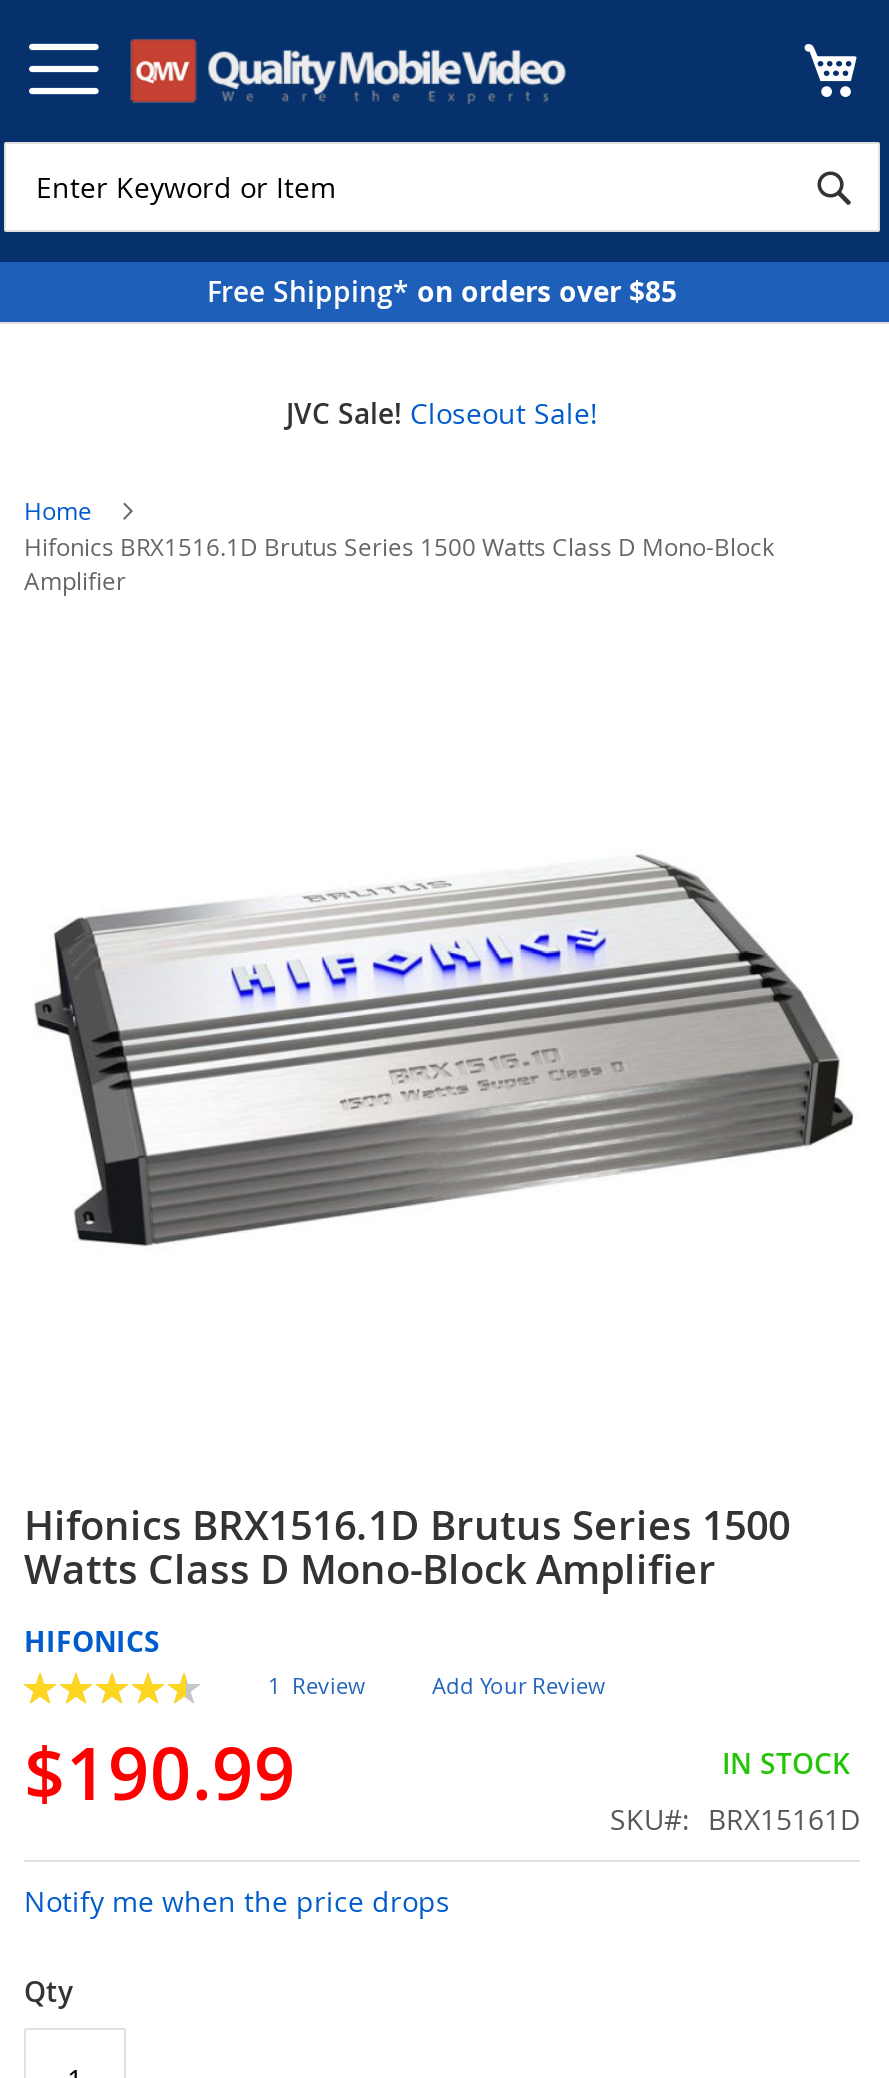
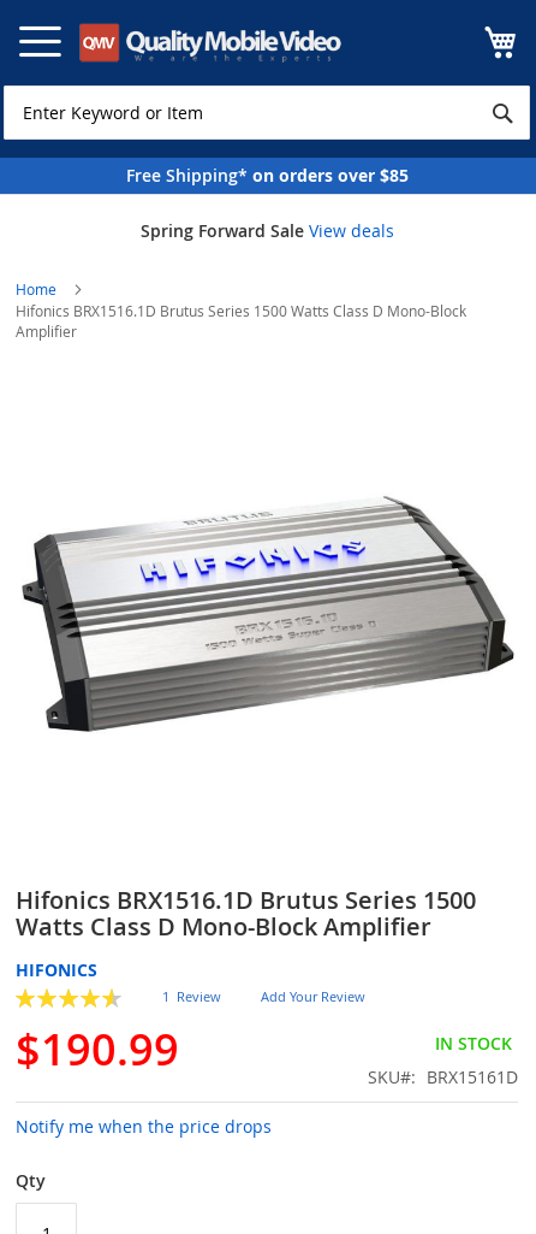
[286,394,598,432] JVC Sale! Closeout Sale! -> [140,219,394,242] Spring Forward Sale View deals

